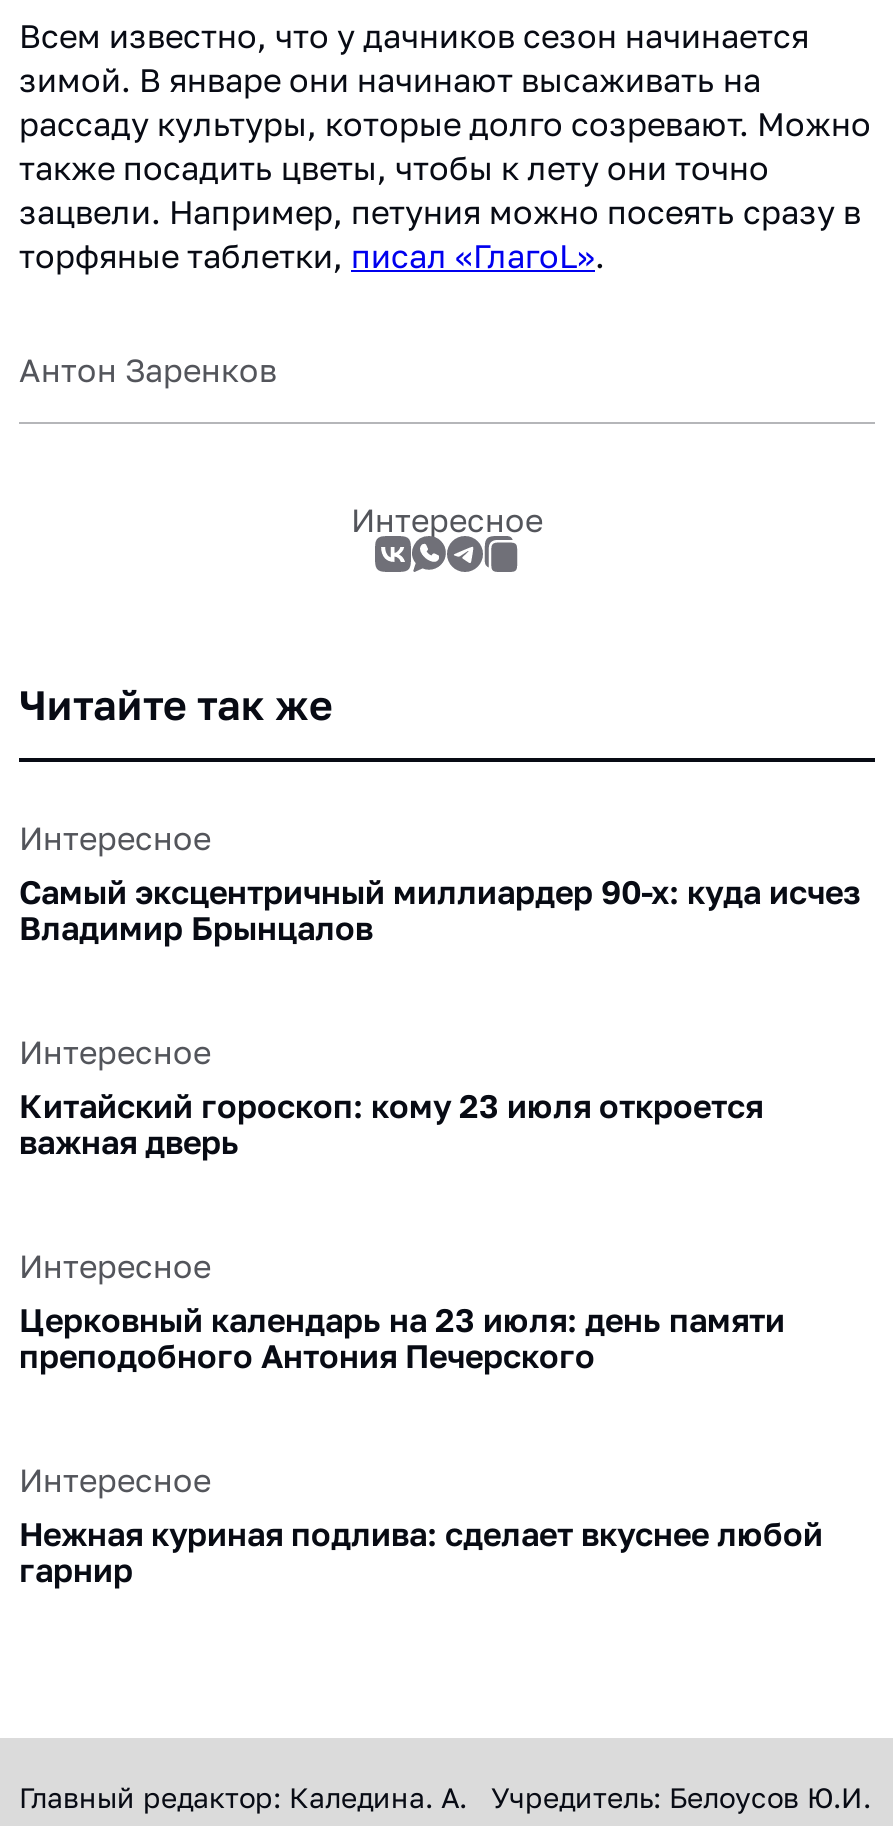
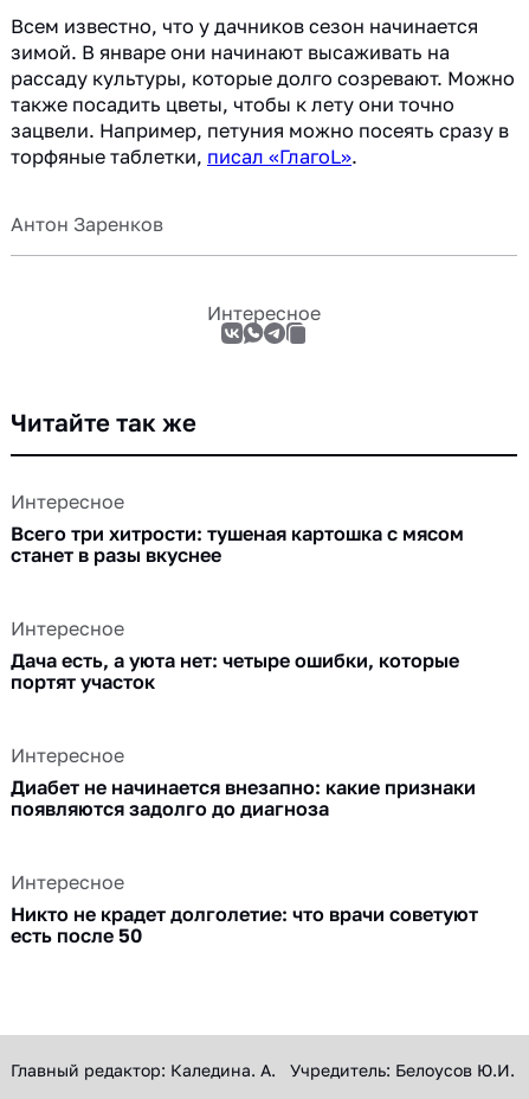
[19,871,861,947] Самый эксцентричный миллиардер 90-х: куда исчез | Владимир Брынцалов -> [11,521,464,566] Всего три хитрости: тушеная картошка с мясом | станет в разы вкуснее
[19,1085,763,1161] Китайский гороскоп: кому 23 июля откроется | важная дверь -> [11,648,459,693] Дача есть, а уюта нет: четыре ошибки, которые | портят участок
[19,1299,785,1375] Церковный календарь на 23 июля: день памяти | преподобного Антония Печерского -> [11,775,476,820] Диабет не начинается внезапно: какие признаки | появляются задолго до диагноза
[19,1513,823,1589] Нежная куриная подлива: сделает вкуснее любой | гарнир -> [11,902,478,947] Никто не крадет долголетие: что врачи советуют | есть после 50

